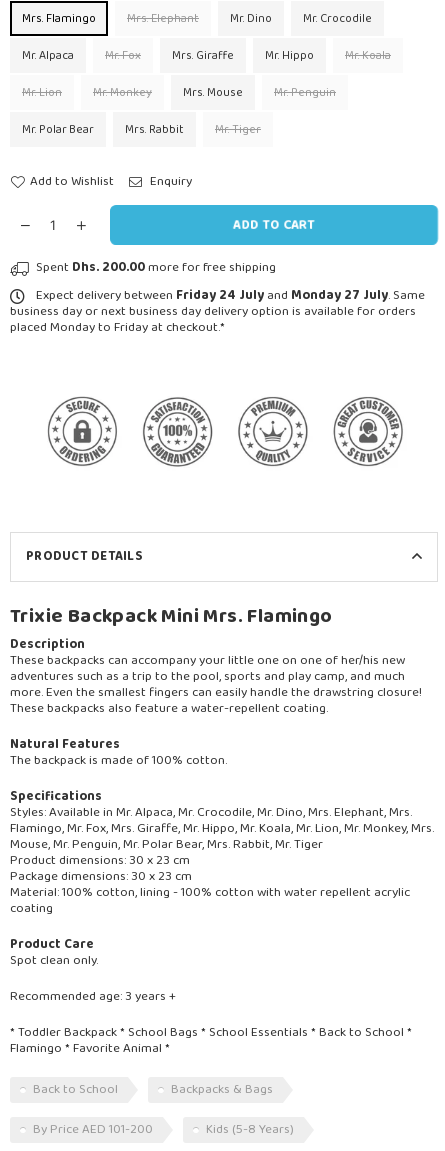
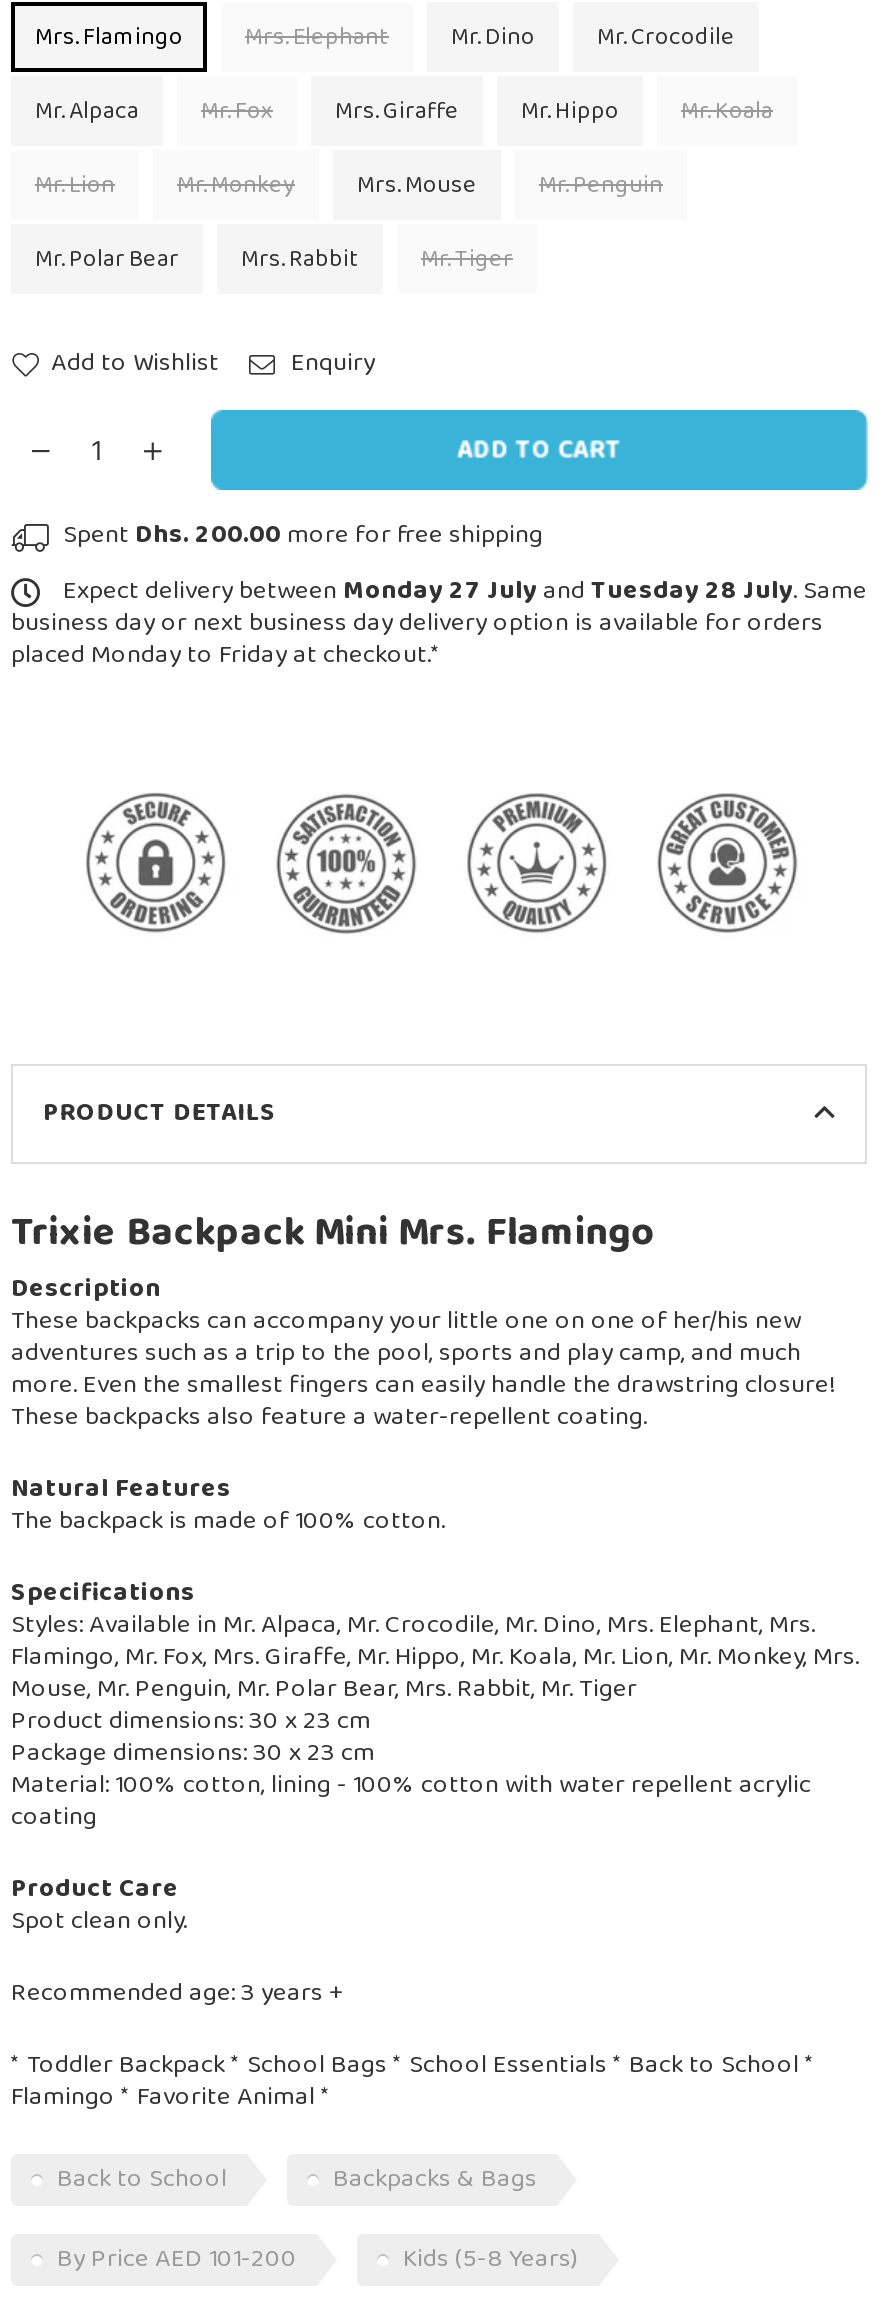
[33,285,425,306] Expect delivery between Friday 24 July and Monday 27 July. Same -> [57,570,867,612] Expect delivery between Monday 27 July and Tuesday 28 July. Same

